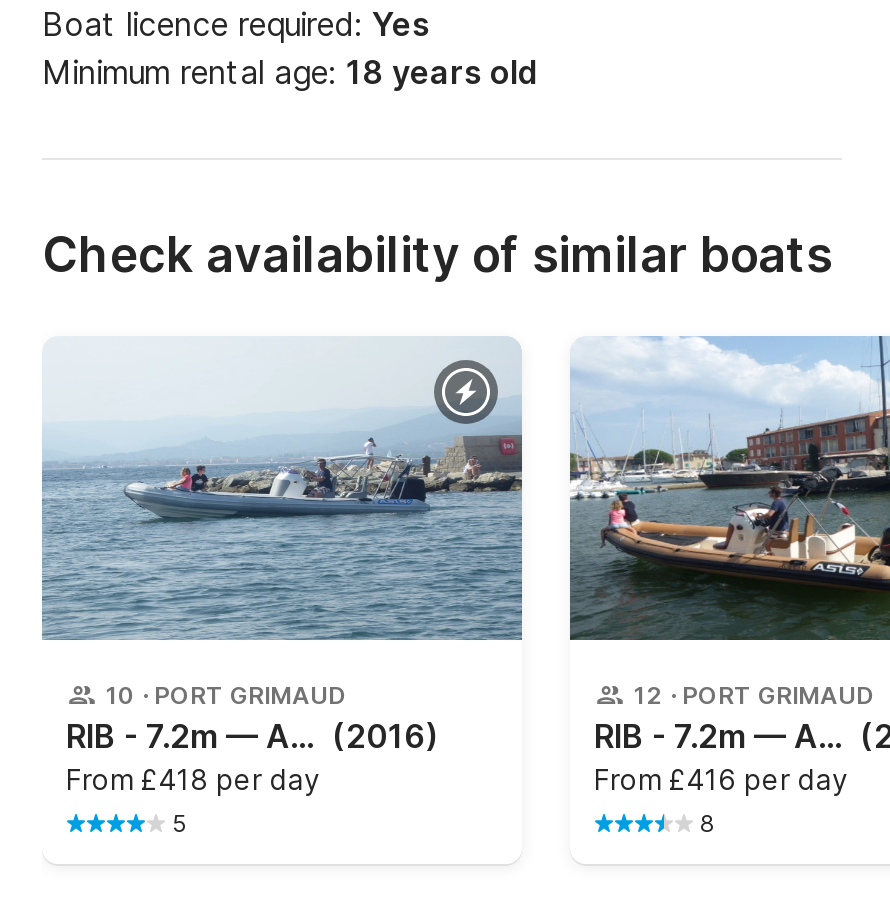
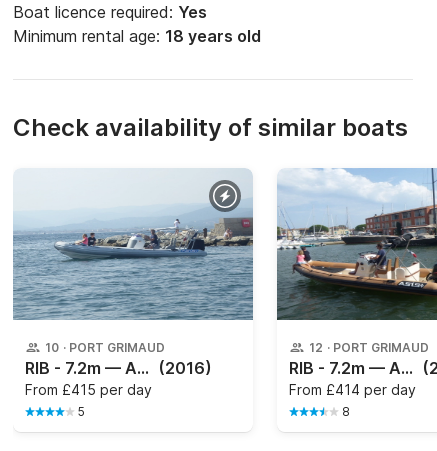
[66,763,320,797] From £418 per day -> [25,381,152,398] From £415 per day
[594,763,848,797] From £416 per day -> [289,381,416,398] From £414 per day

